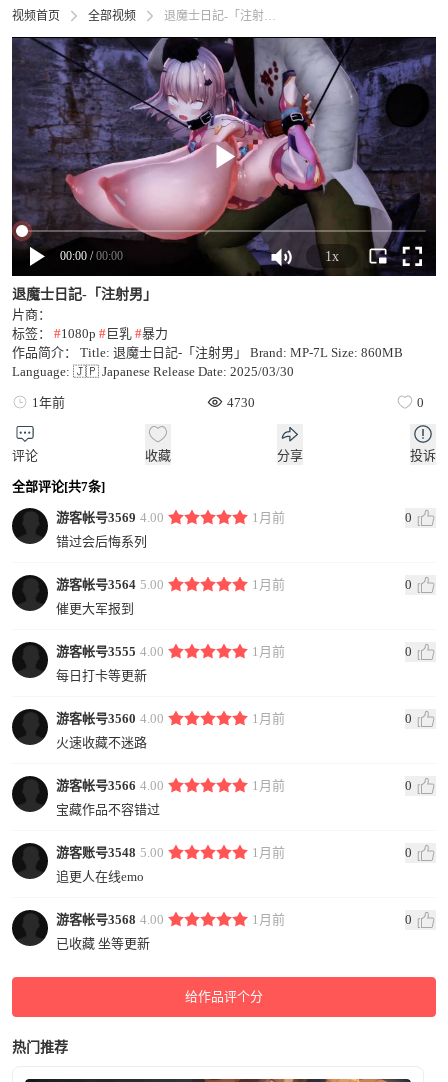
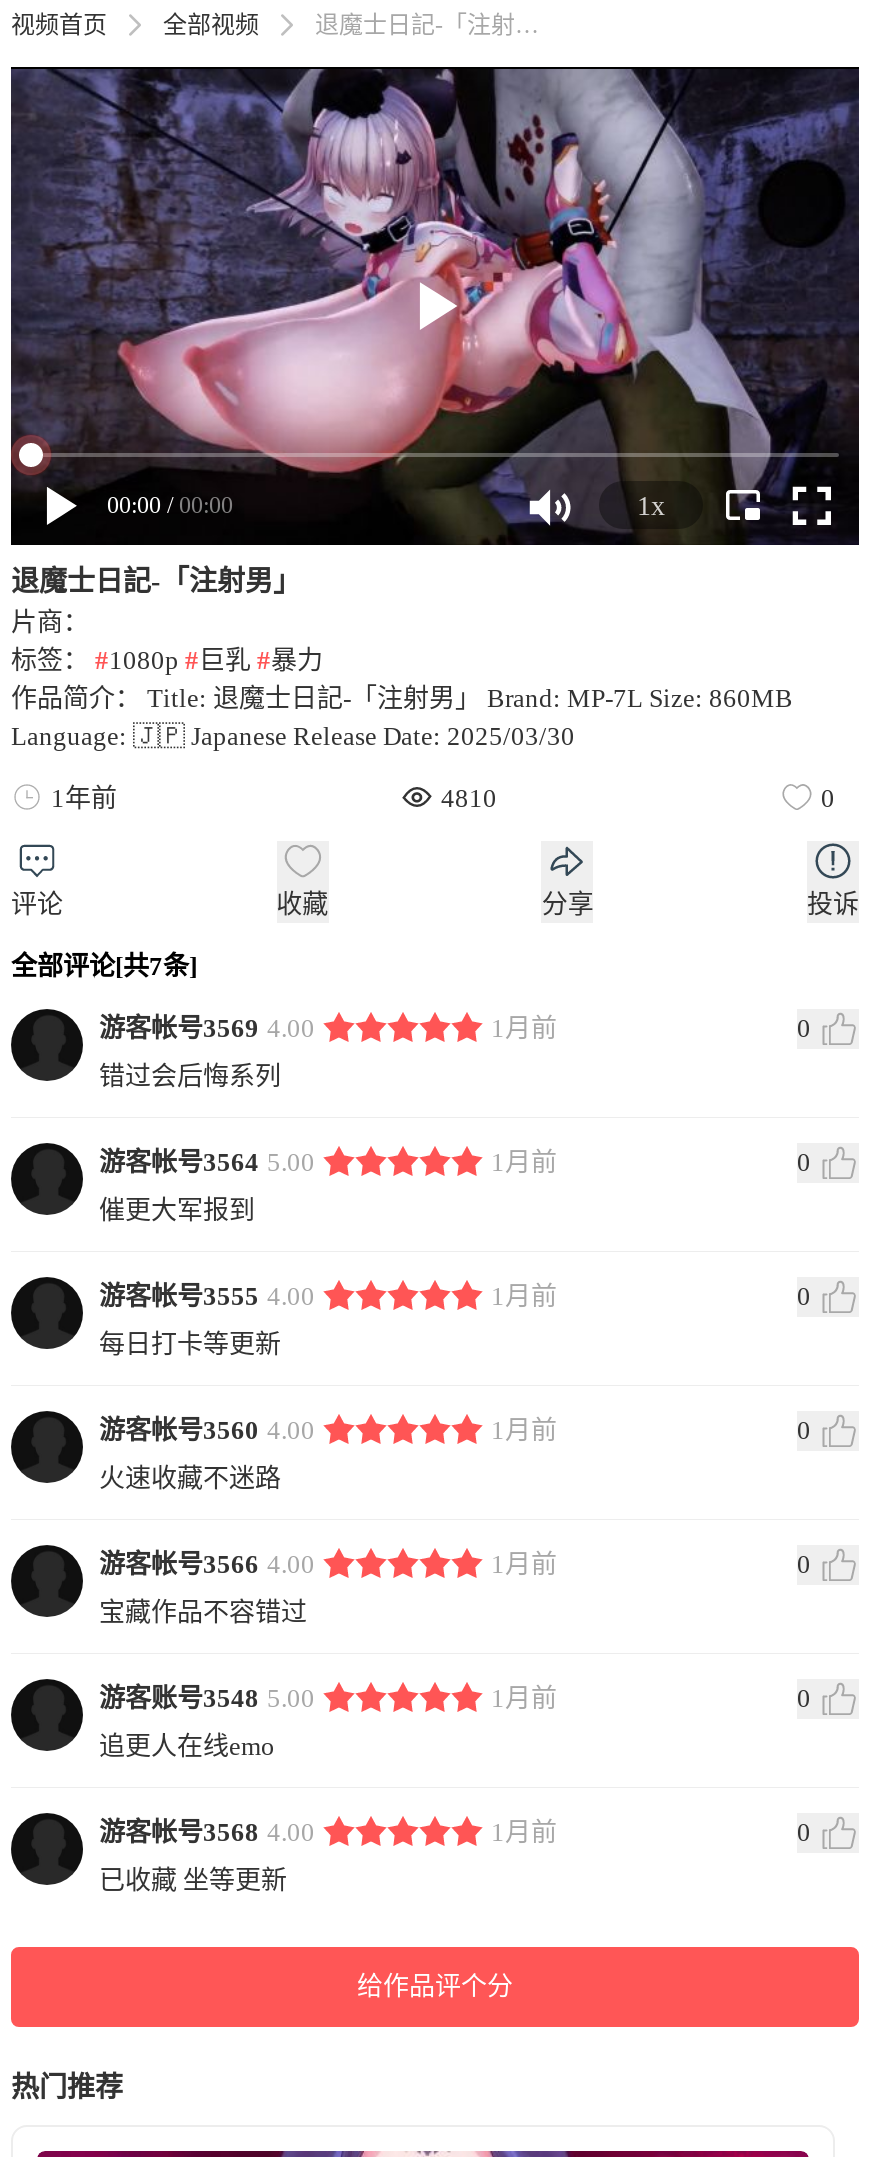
[227,394,255,409] 4730 -> [441,782,497,812] 4810

